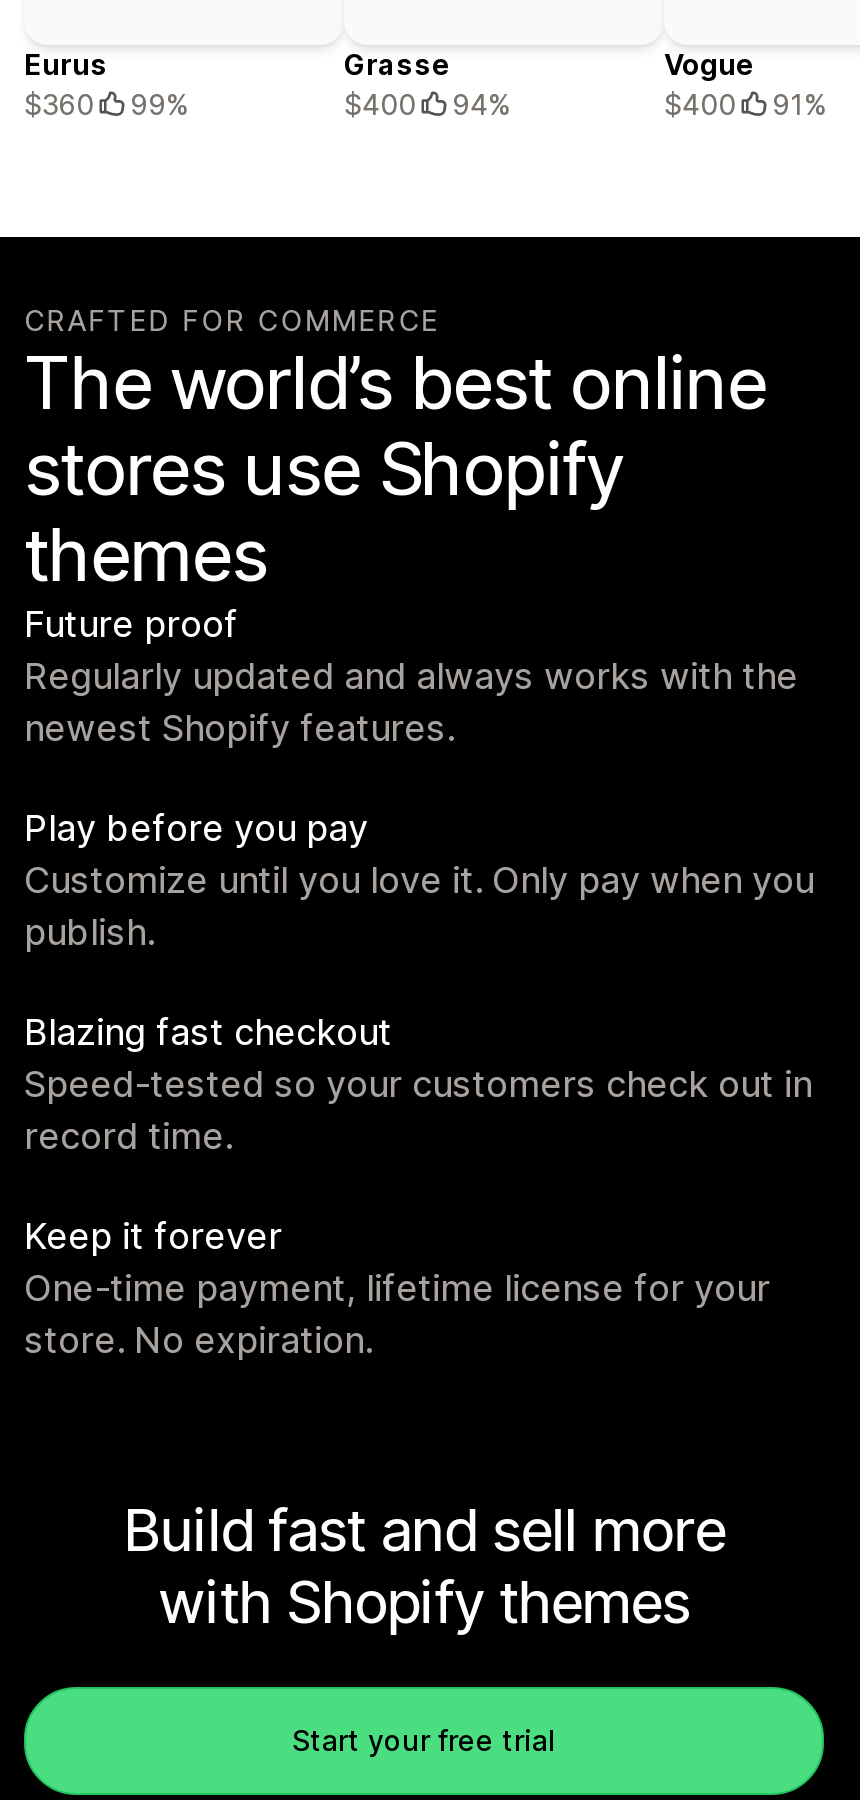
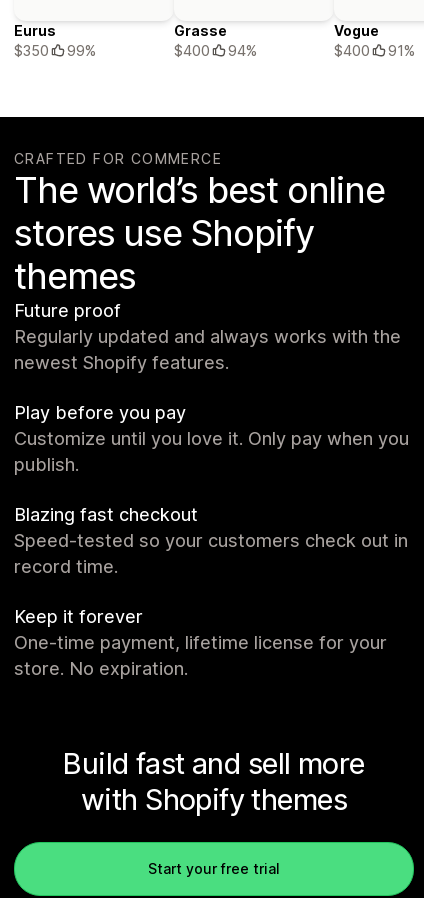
[24,88,188,122] $360 99% -> [14,42,96,59] $350 99%

